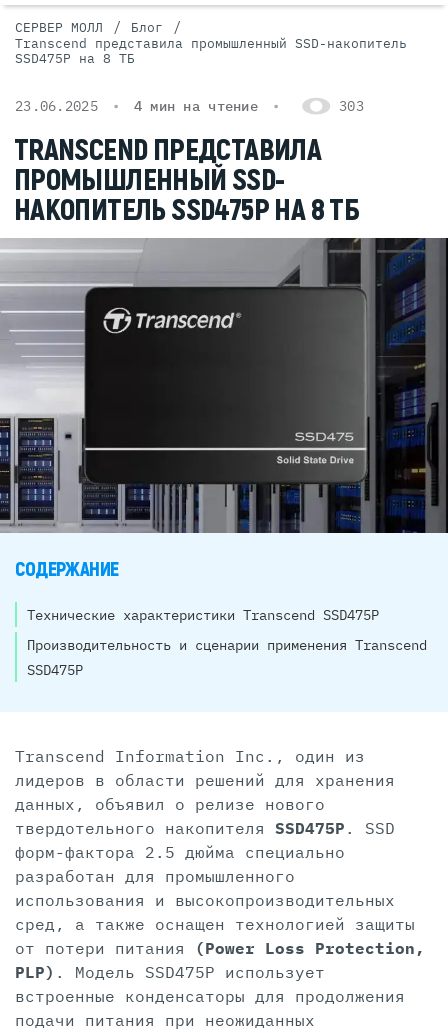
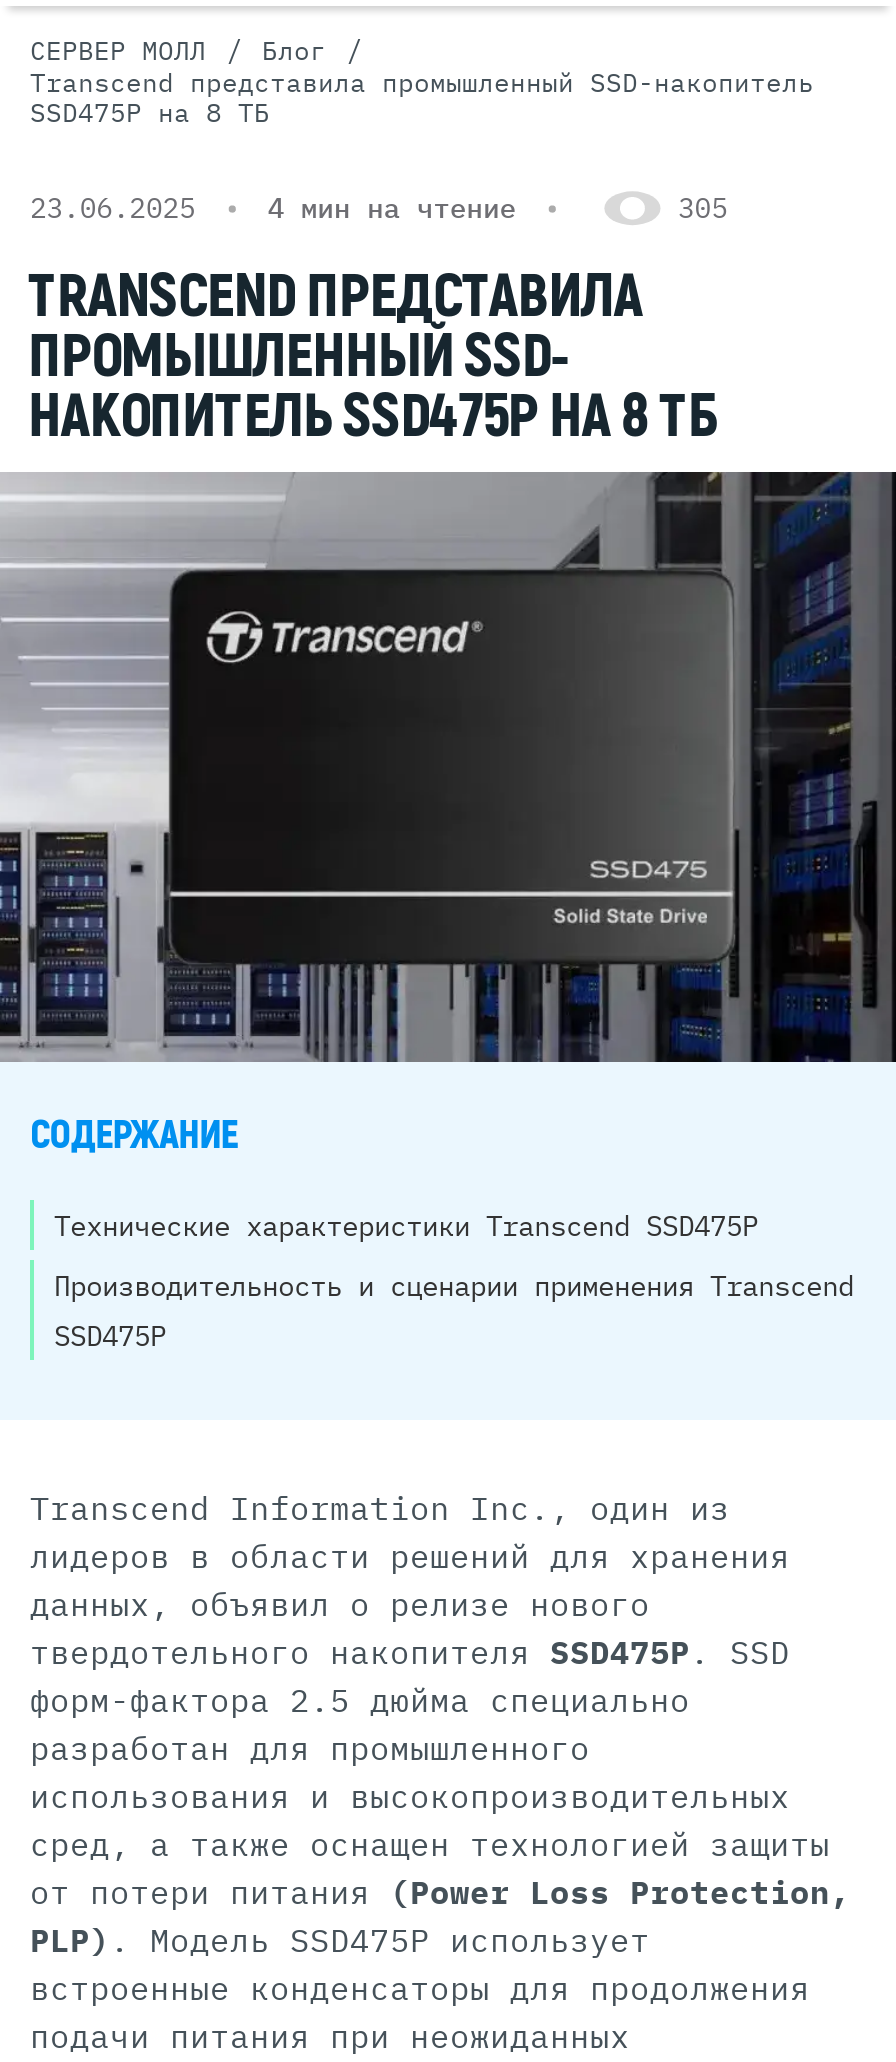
[339,97,364,115] 303 -> [678,190,728,226] 305

